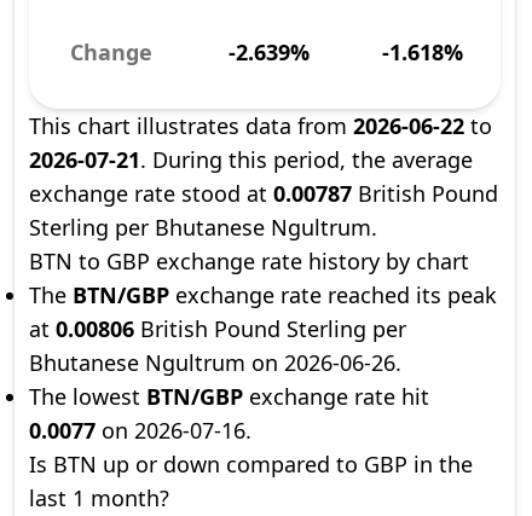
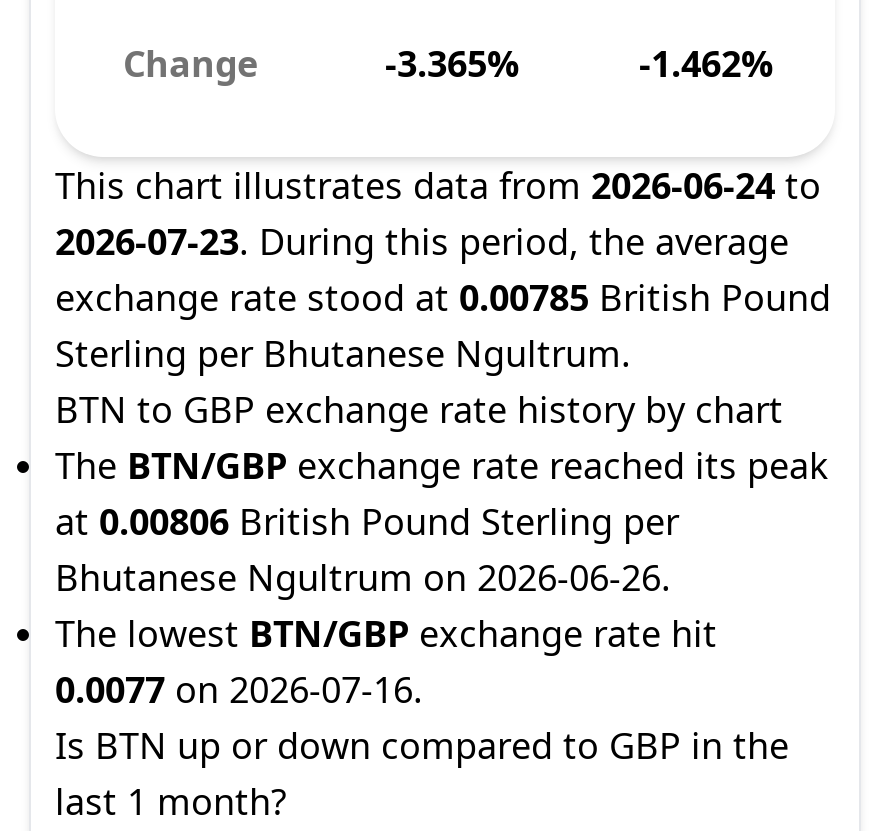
[229,37,310,66] -2.639% -> [385,39,519,87] -3.365%
[382,37,463,66] -1.618% -> [639,39,773,87] -1.462%
[29,111,492,140] This chart illustrates data from 2026-06-22 to -> [55,161,821,209] This chart illustrates data from 2026-06-24 to
[29,145,473,174] 2026-07-21. During this period, the average -> [55,217,789,265] 2026-07-23. During this period, the average
[29,179,498,208] exchange rate stood at 0.00787 British Pound -> [55,273,831,321] exchange rate stood at 0.00785 British Pound

